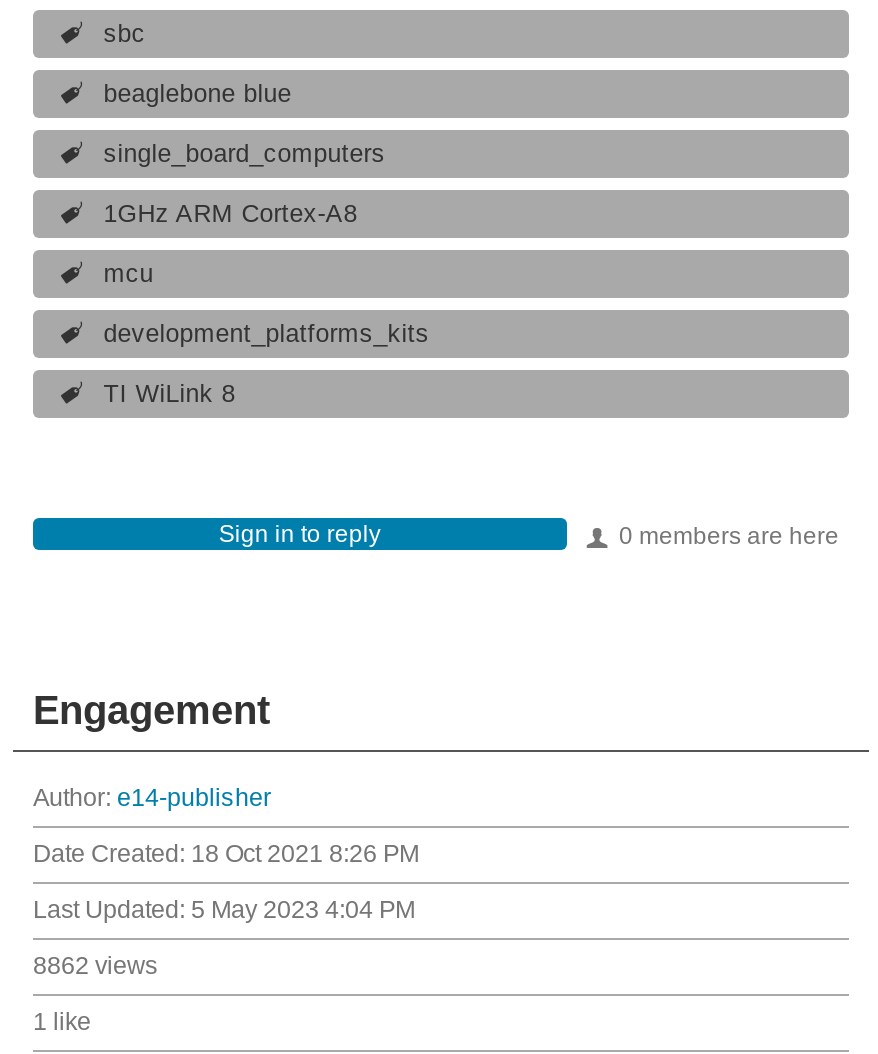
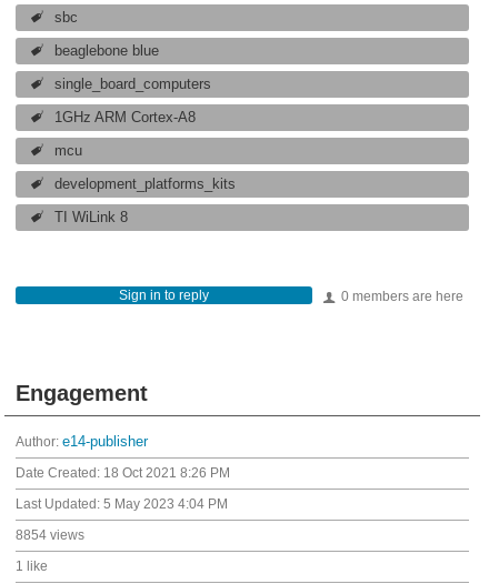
[33,952,157,980] 8862 views -> [16,527,84,543] 8854 views

